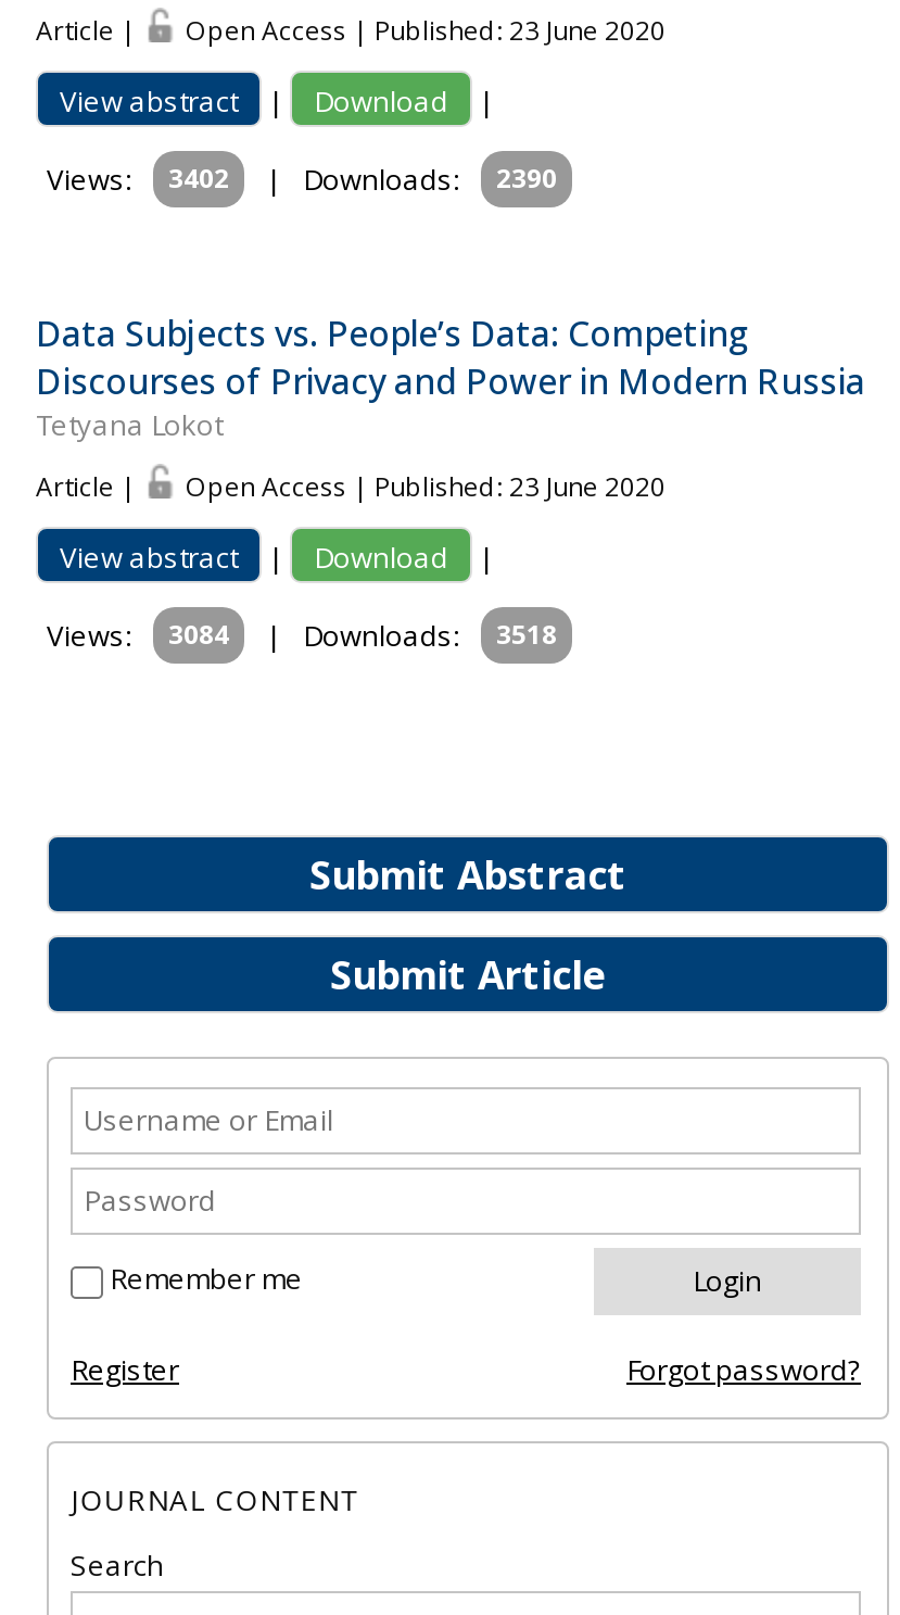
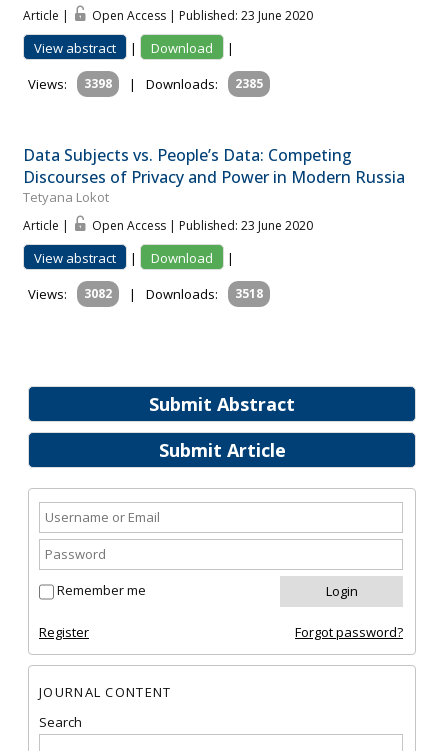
[168,160,229,197] 3402 -> [84,75,112,92] 3398
[496,160,557,197] 2390 -> [235,75,263,92] 2385
[168,616,229,653] 3084 -> [84,285,112,302] 3082

